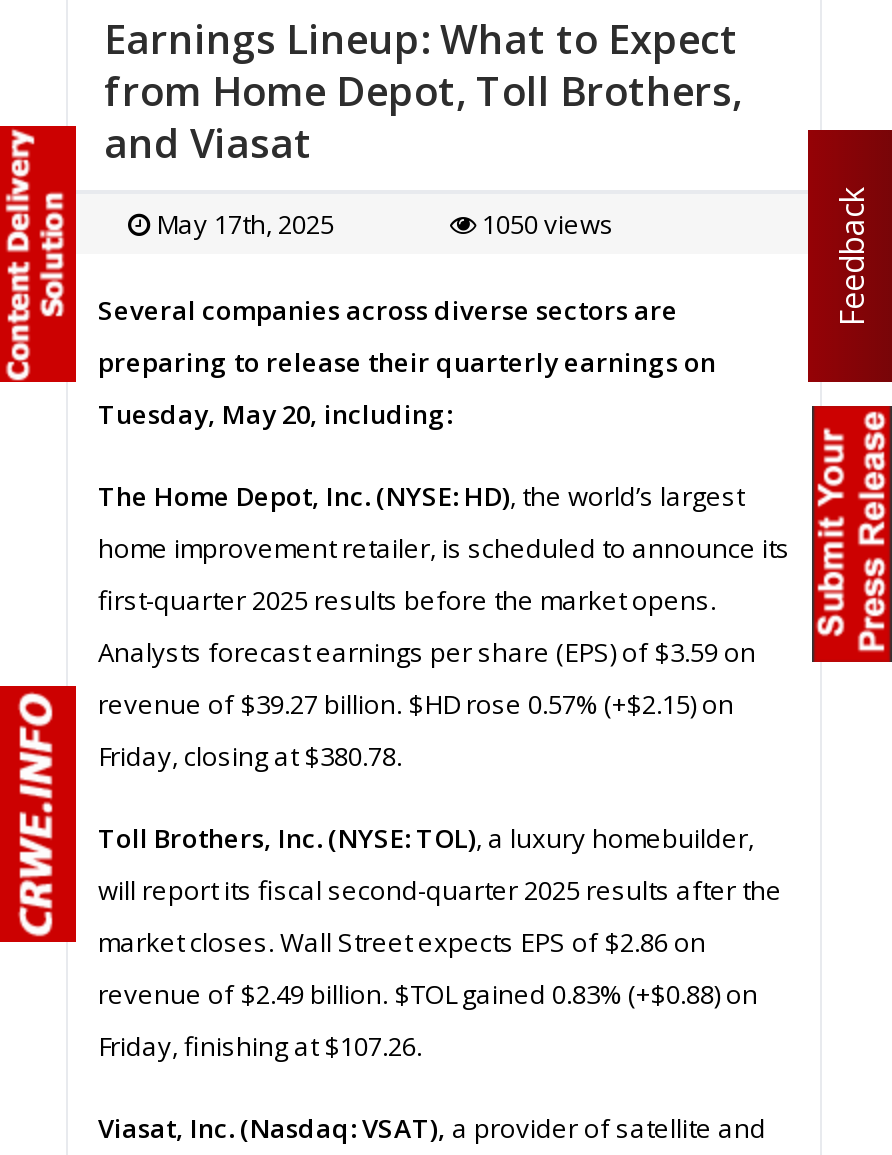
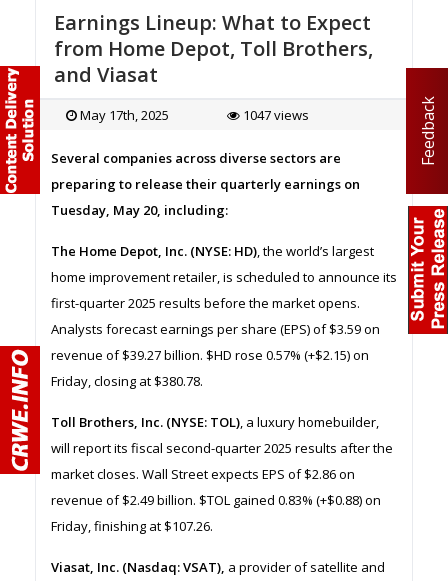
[476,206,614,242] 1050 views -> [240,106,309,124] 1047 views

